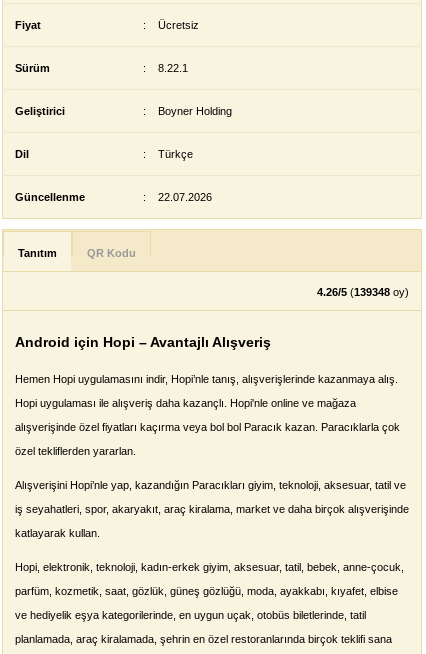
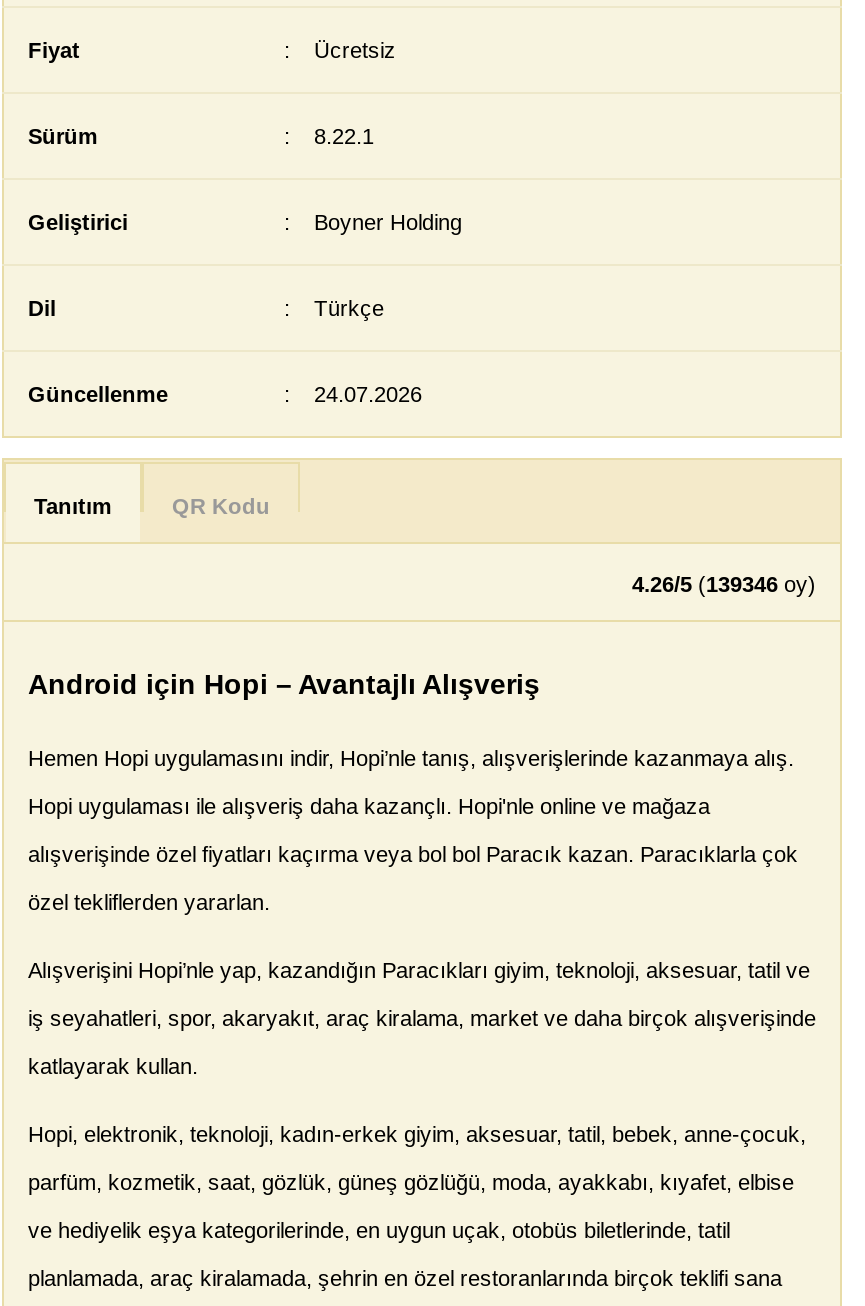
[158,191,212,203] 22.07.2026 -> [314,382,422,406] 24.07.2026
[317,286,409,298] 4.26/5 (139348 oy) -> [632,571,816,595] 4.26/5 (139346 oy)

